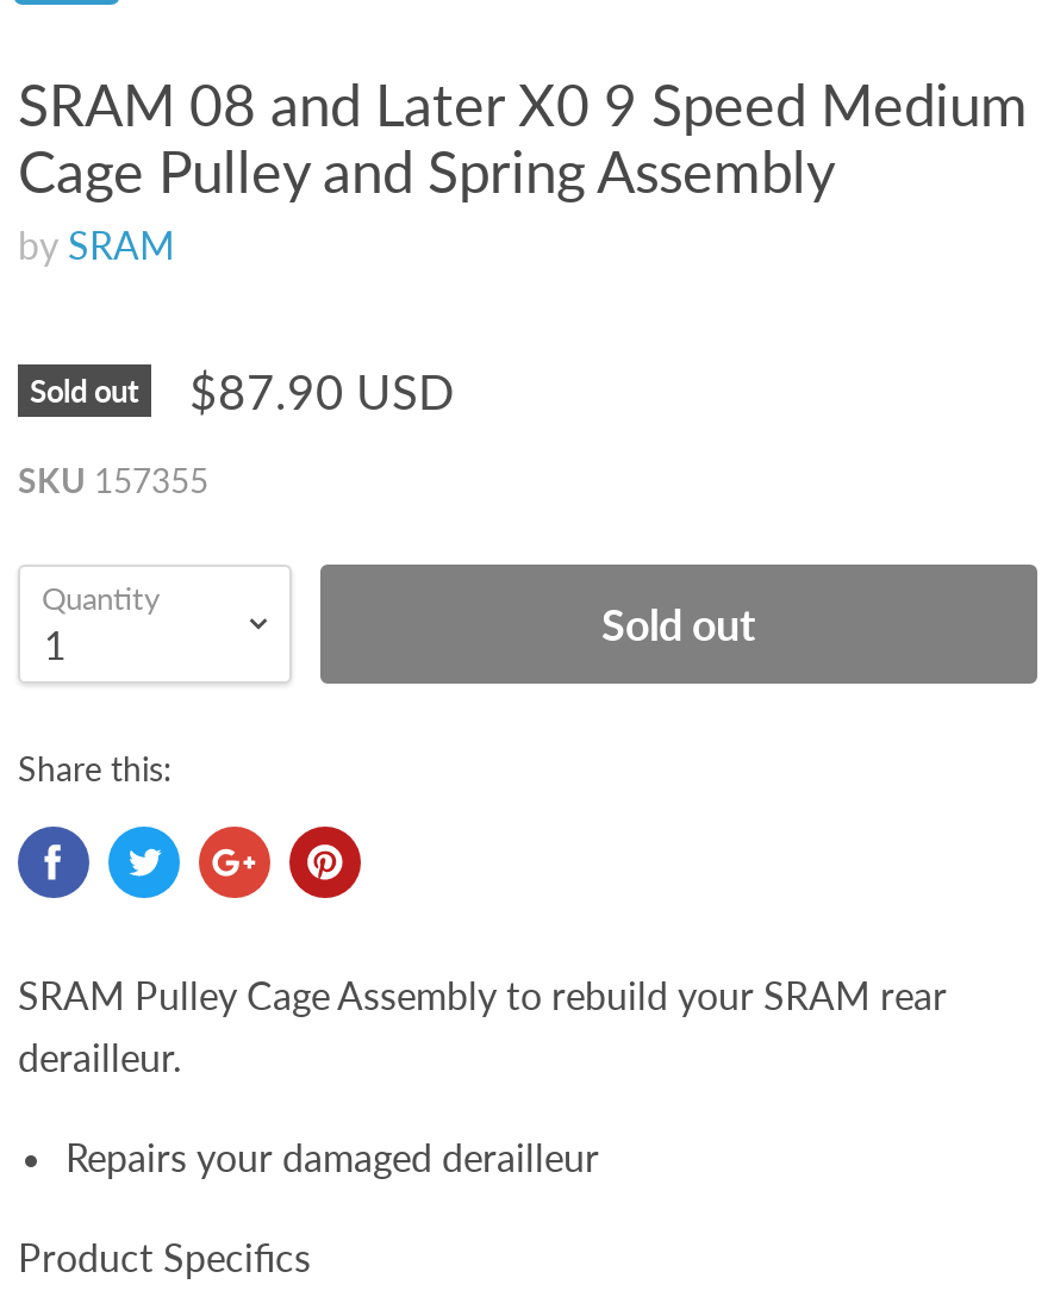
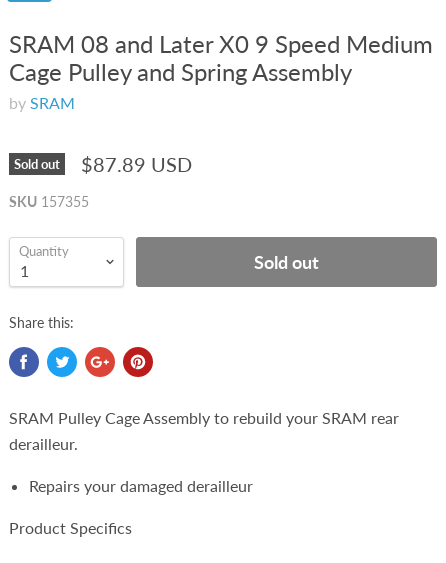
[30,362,454,419] Sold out $87.90 USD -> [14,152,192,176] Sold out $87.89 USD

